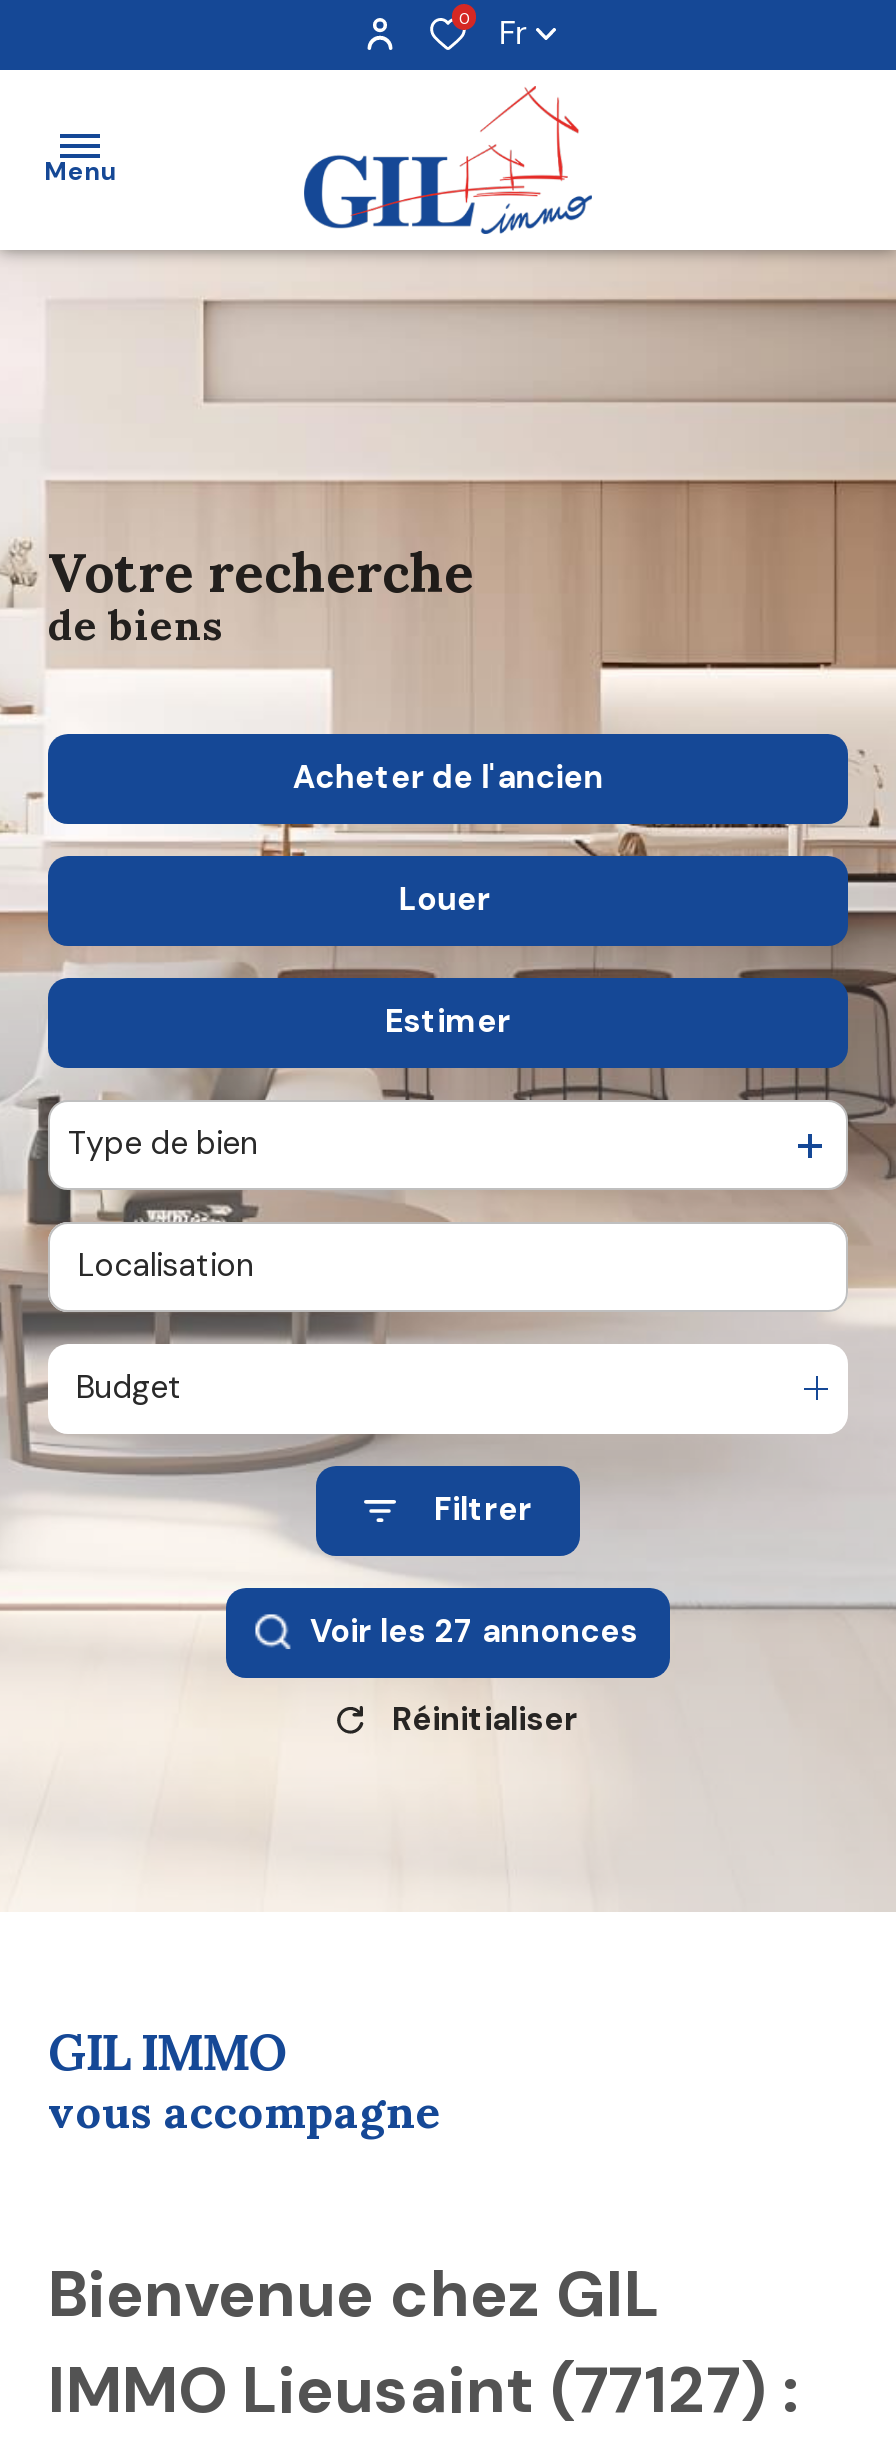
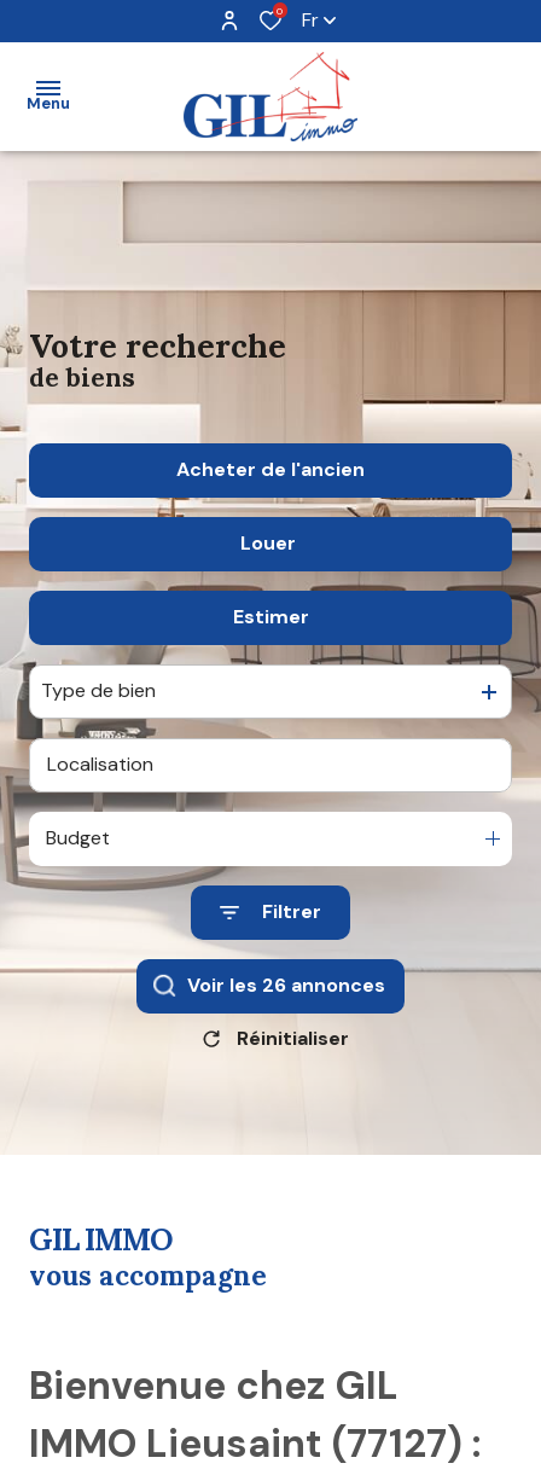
[310,1611,638,1653] Voir les 27 annonces -> [187,973,385,998] Voir les 26 annonces

